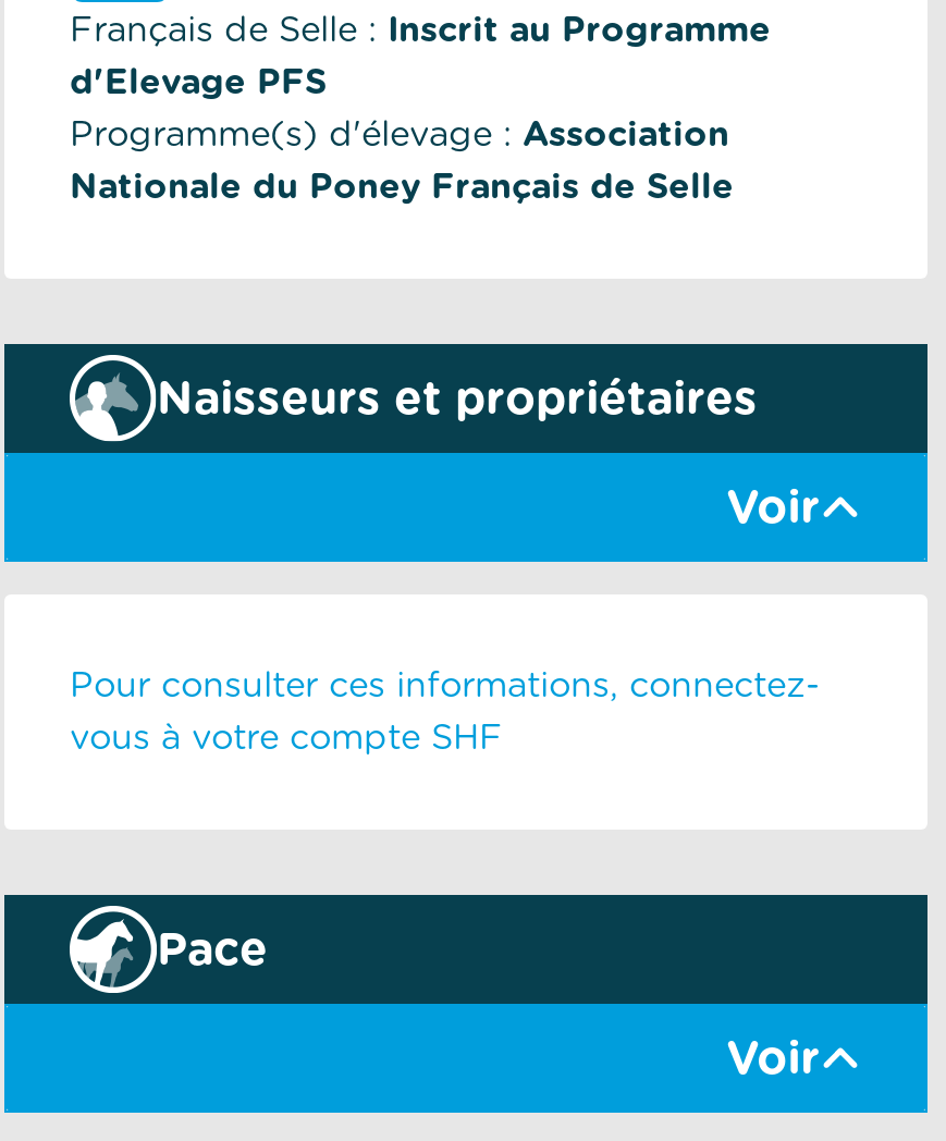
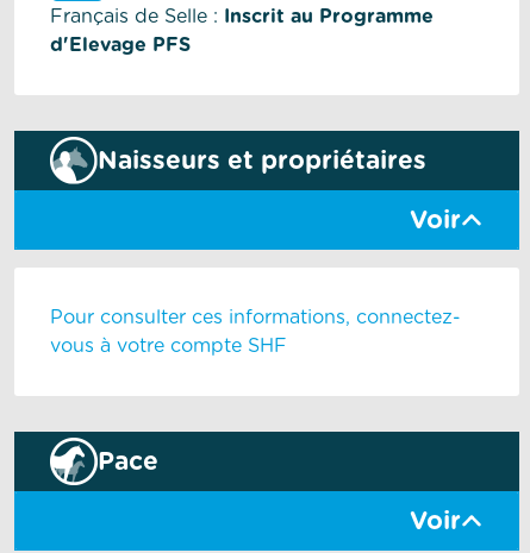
[70,118,734,205] Programme(s) d'élevage : Association | Nationale du Poney Français de Selle -> none

